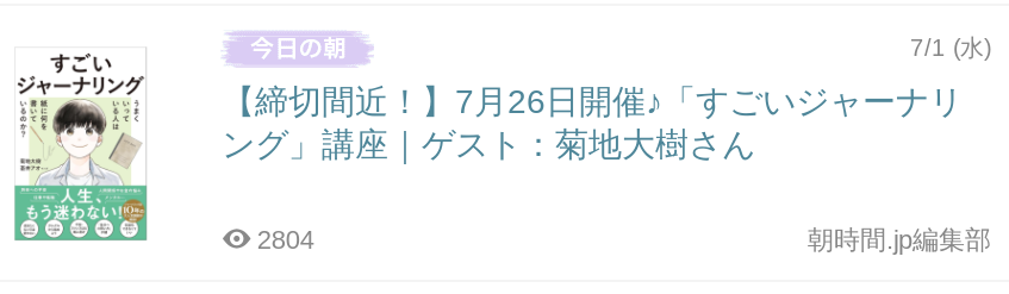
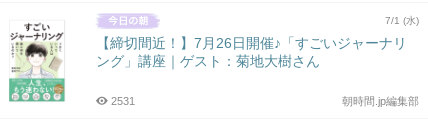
[257,224,314,252] 2804 -> [111,94,135,106] 2531

